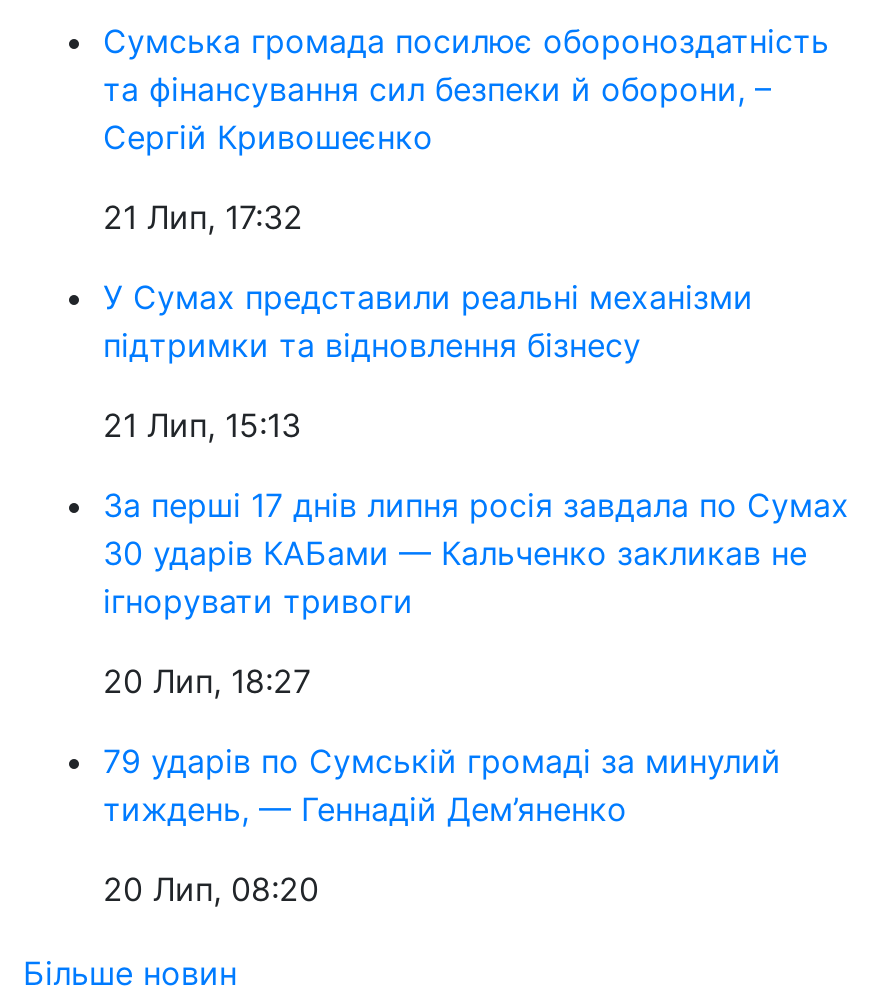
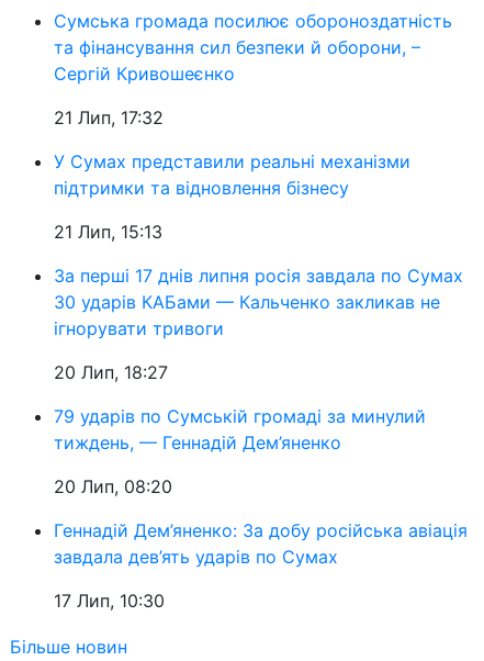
none -> [54,520,468,612] Геннадій Дем’яненко: За добу російська авіація | завдала дев’ять ударів по Сумах | 17 Лип, 10:30

